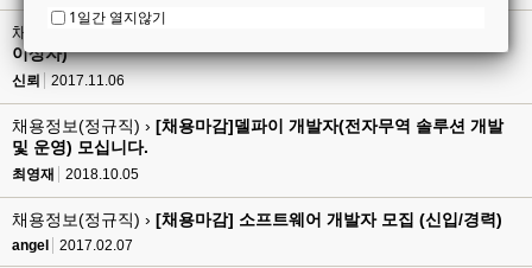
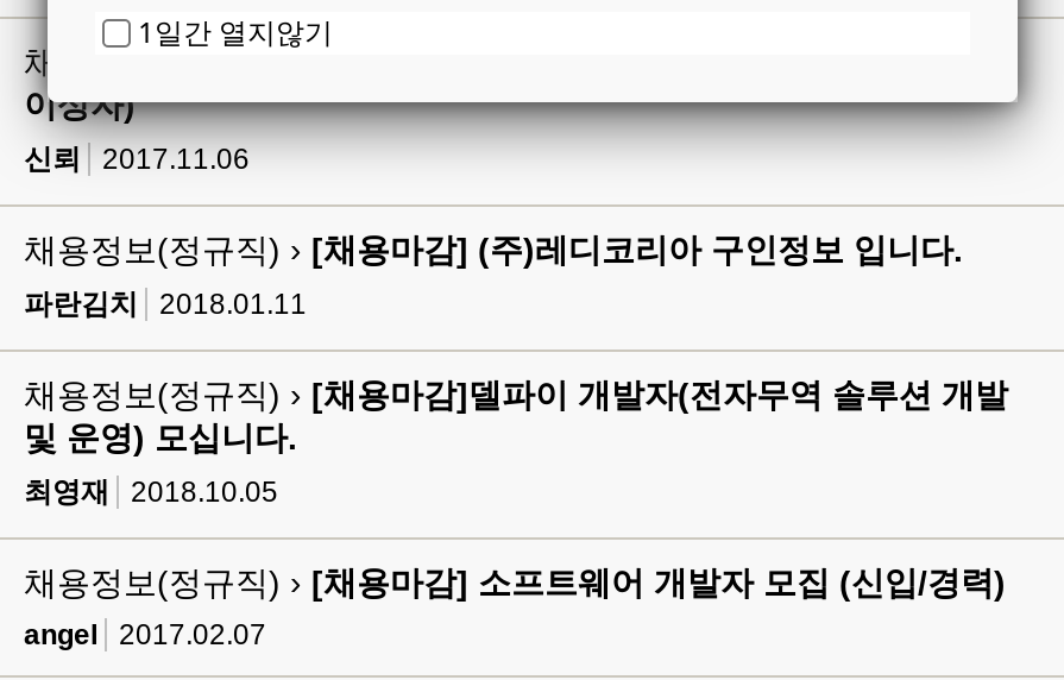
none -> [24,231,963,321] 채용정보(정규직) › [채용마감] (주)레디코리아 구인정보 입니다. | 파란김치 | 2018.01.11

